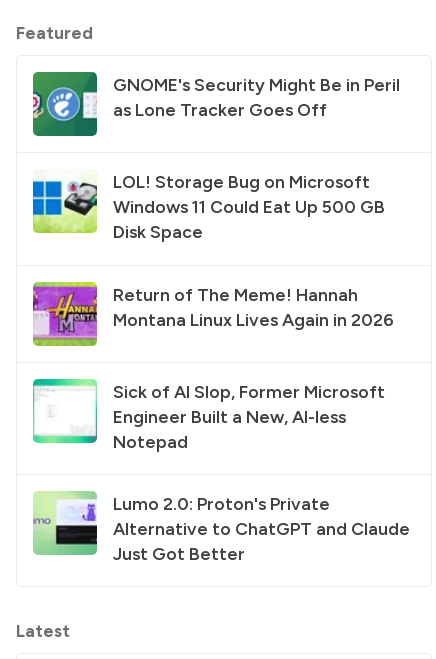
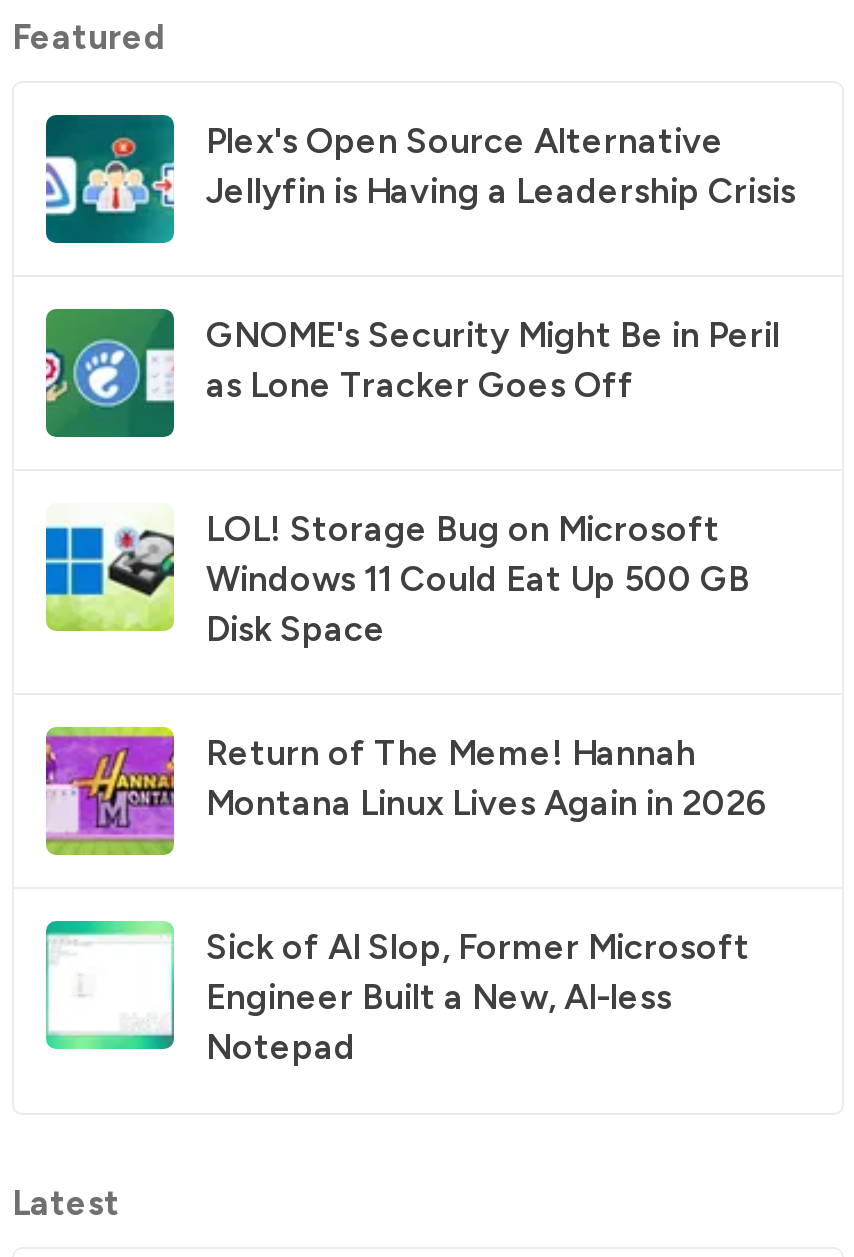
none -> [46,112,796,246] [image] | Plex's Open Source Alternative | Jellyfin is Having a Leadership Crisis
moved [31,74,400,452] -> [42,313,780,1067]: [image] | GNOME's Security Might Be in Peril | as Lone Tracker Goes Off | ... | Engineer Built a New, AI-less | Notepad
[33,491,410,564] [image] | Lumo 2.0: Proton's Private | Alternative to ChatGPT and Claude | Just Got Better -> none

